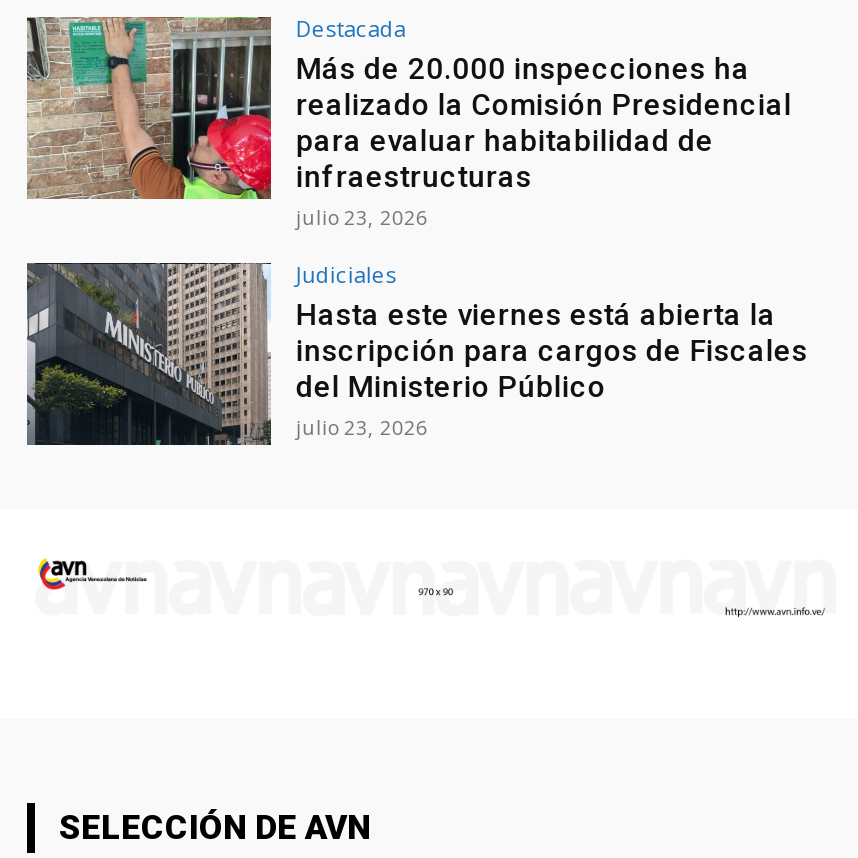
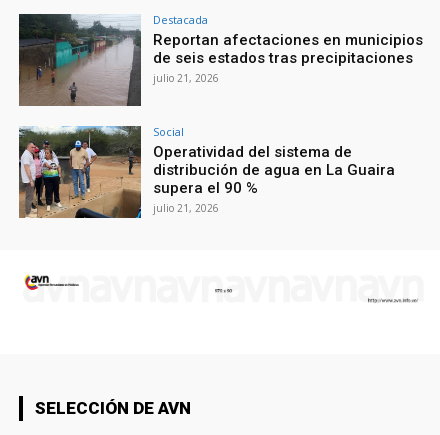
[27,15,792,230] [image] | Más de 20.000 inspecciones ha | realizado la Comisión Presidencial | para evaluar habitabilidad de | infraestructuras | julio 23, 2026 -> [18,13,423,107] [image] | Reportan afectaciones en municipios | de seis estados tras precipitaciones | julio 21, 2026
[25,258,808,447] [image] | Judiciales | Hasta este viernes está abierta la | inscripción para cargos de Fiscales | del Ministerio Público | julio 23, 2026 -> [19,124,395,219] [image] | Social | Operatividad del sistema de | distribución de agua en La Guaira | supera el 90 % | julio 21, 2026

